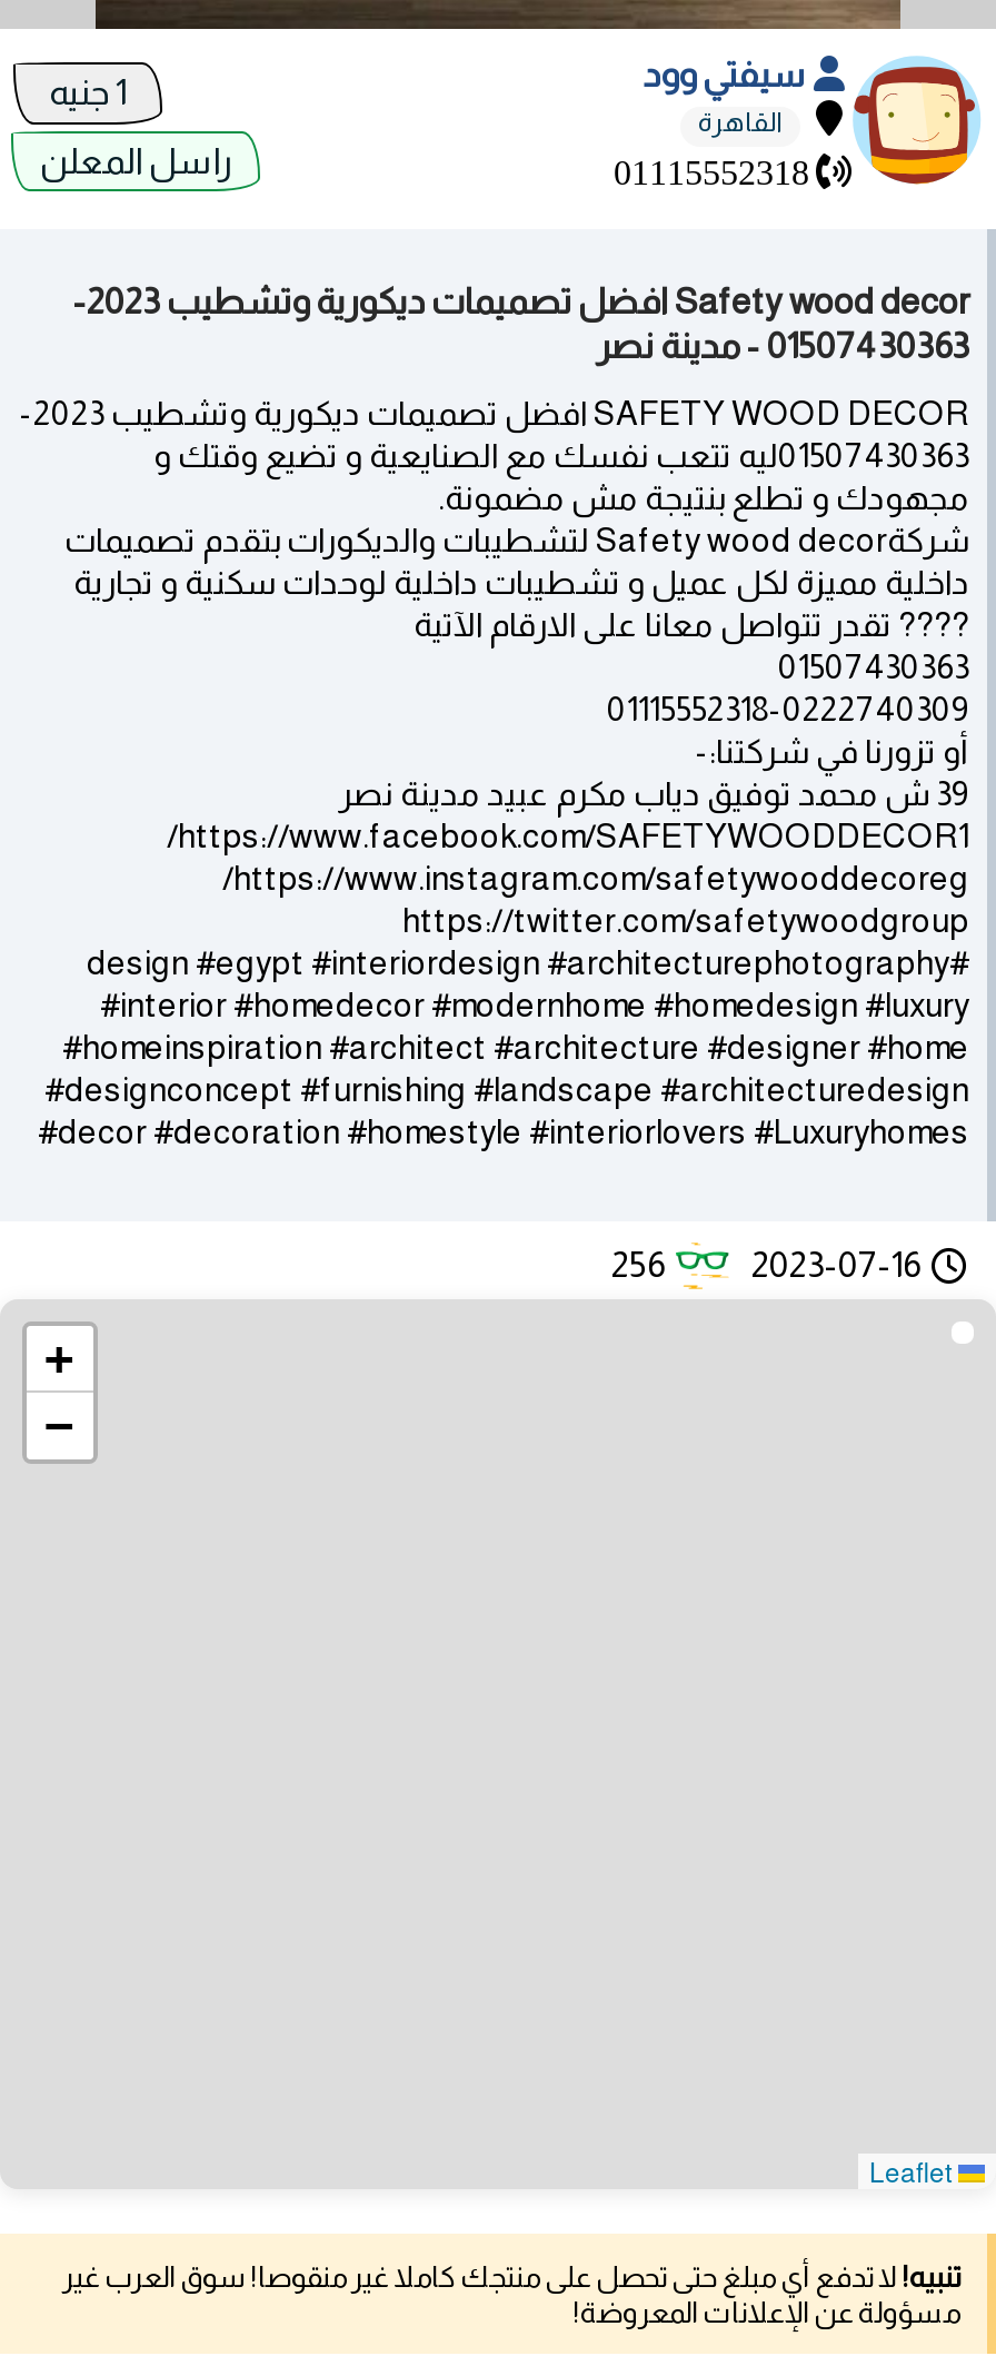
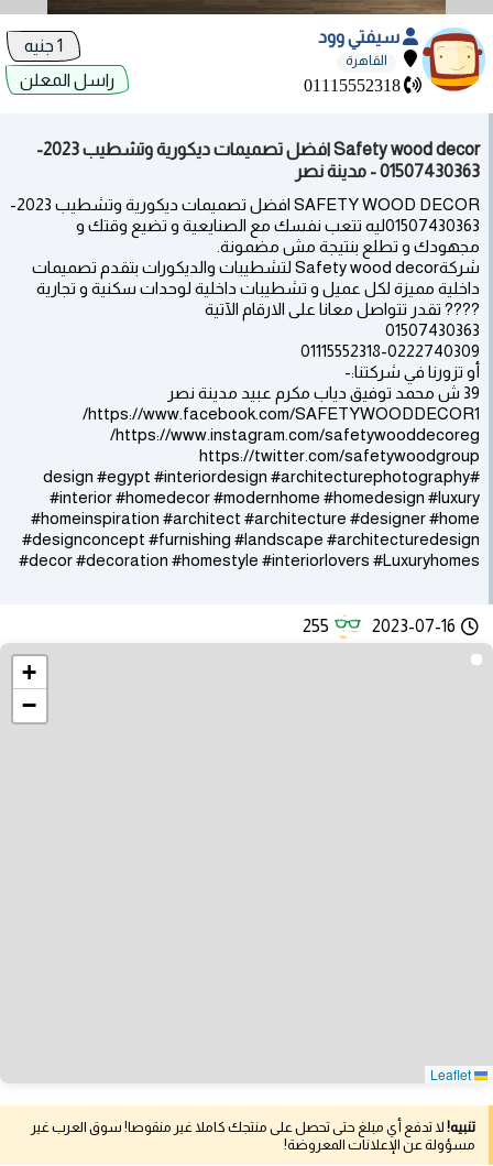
[611,1247,665,1285] 256 -> [303,617,329,636] 255

